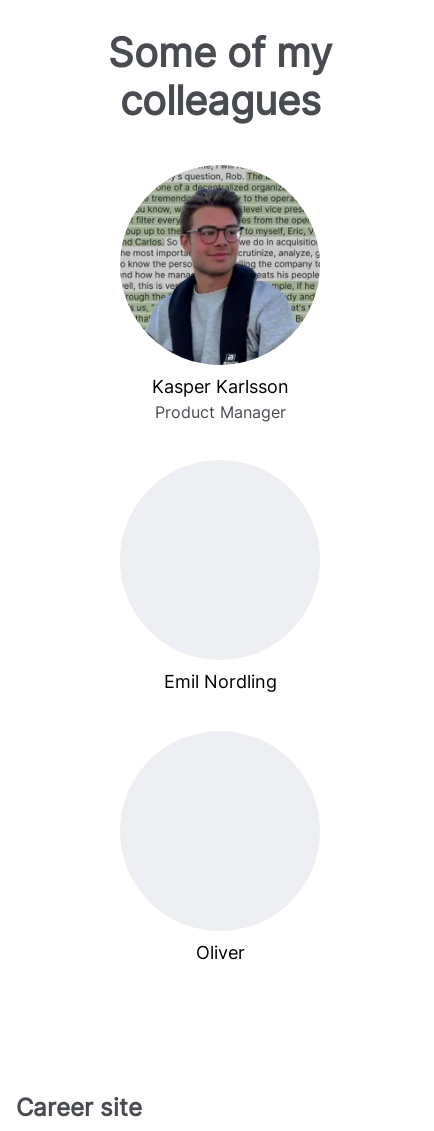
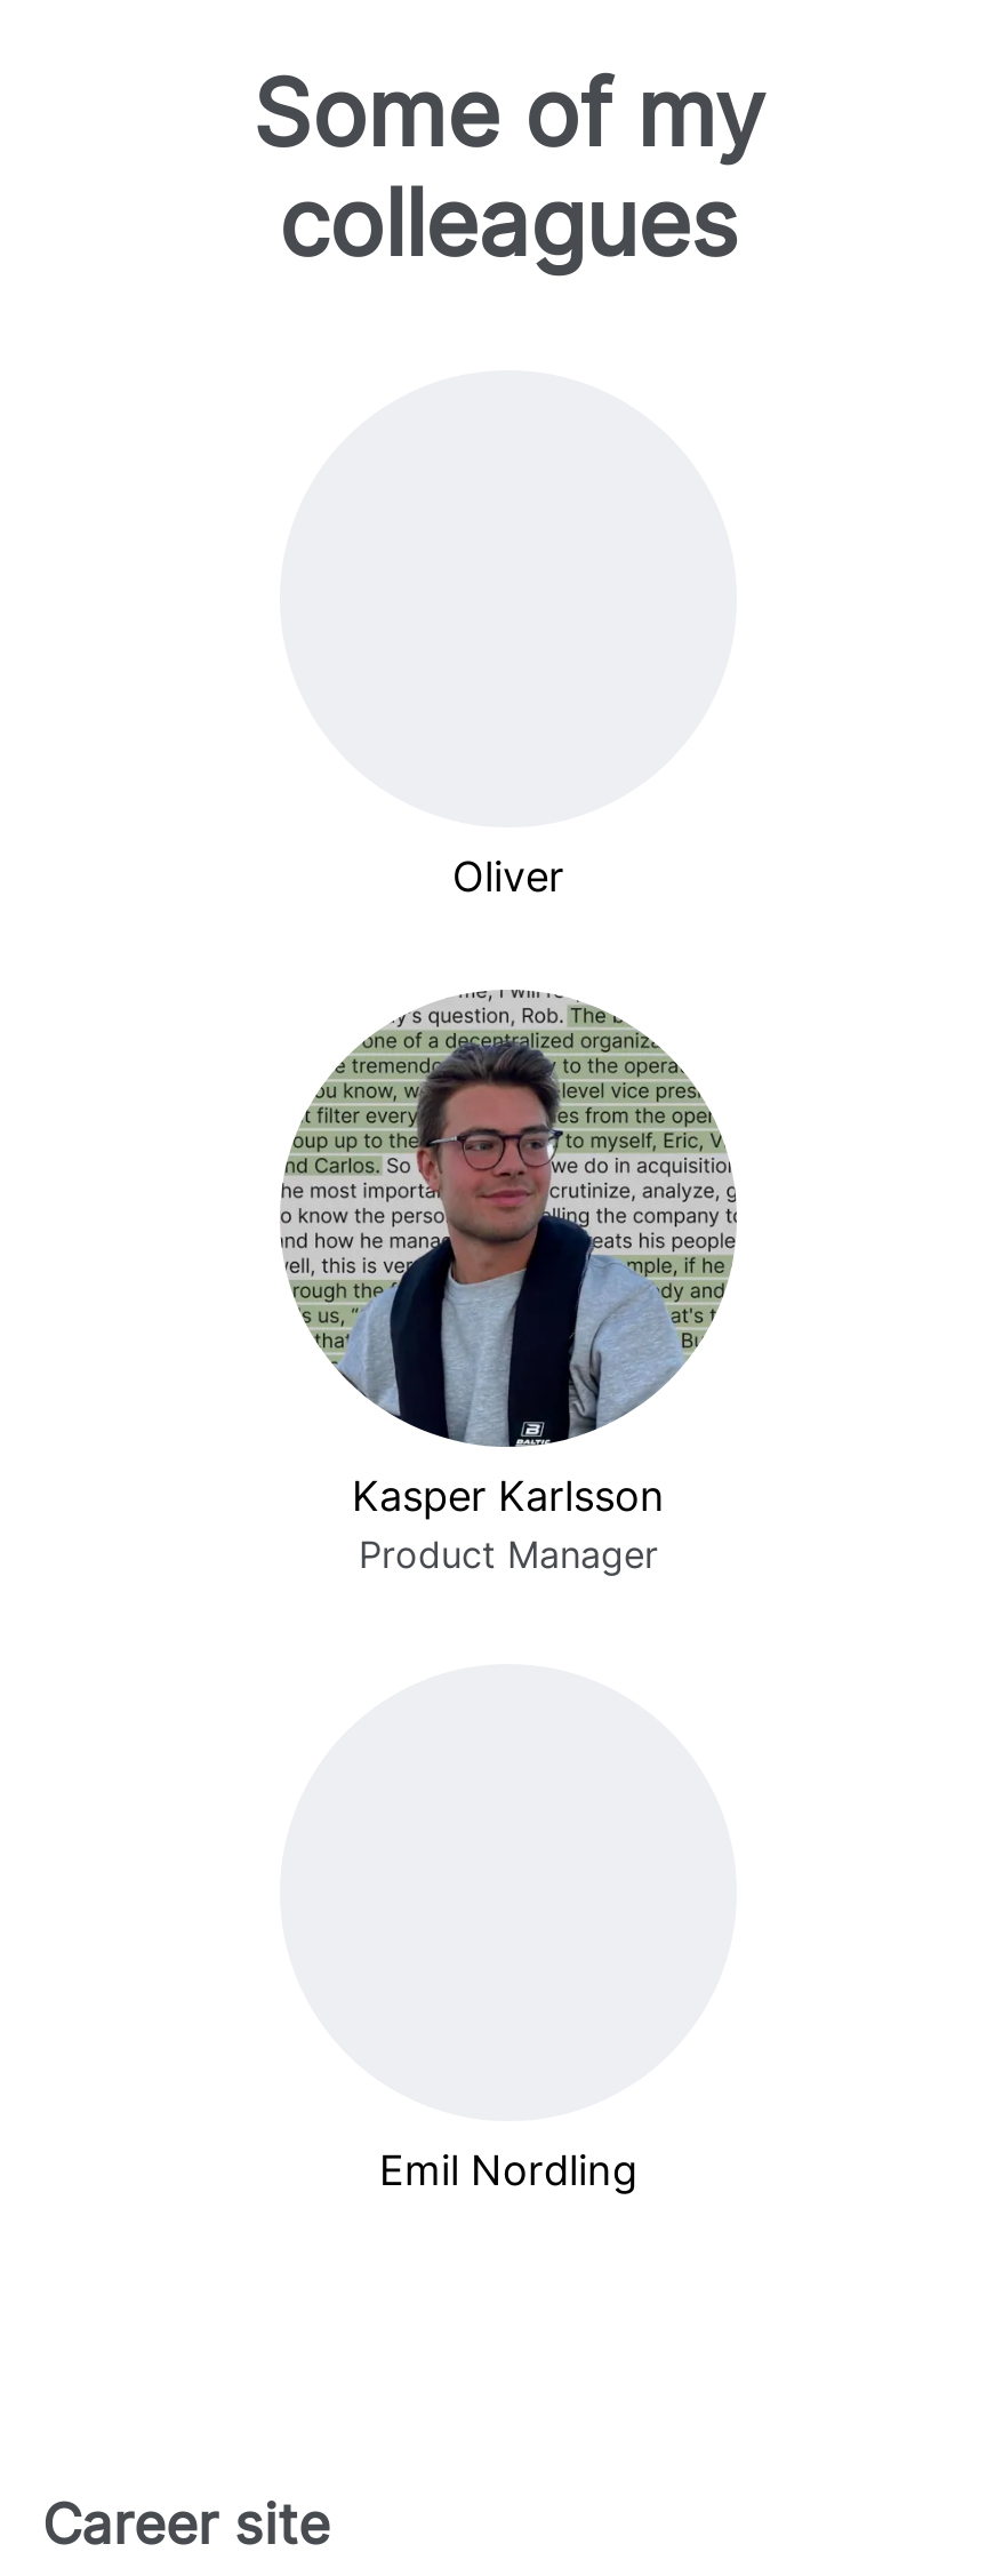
moved [119,165,321,692] -> [278,990,739,2194]: [image] | Kasper Karlsson | Product Manager | Emil Nordling
moved [195,942,244,963] -> [452,853,564,901]: Oliver

